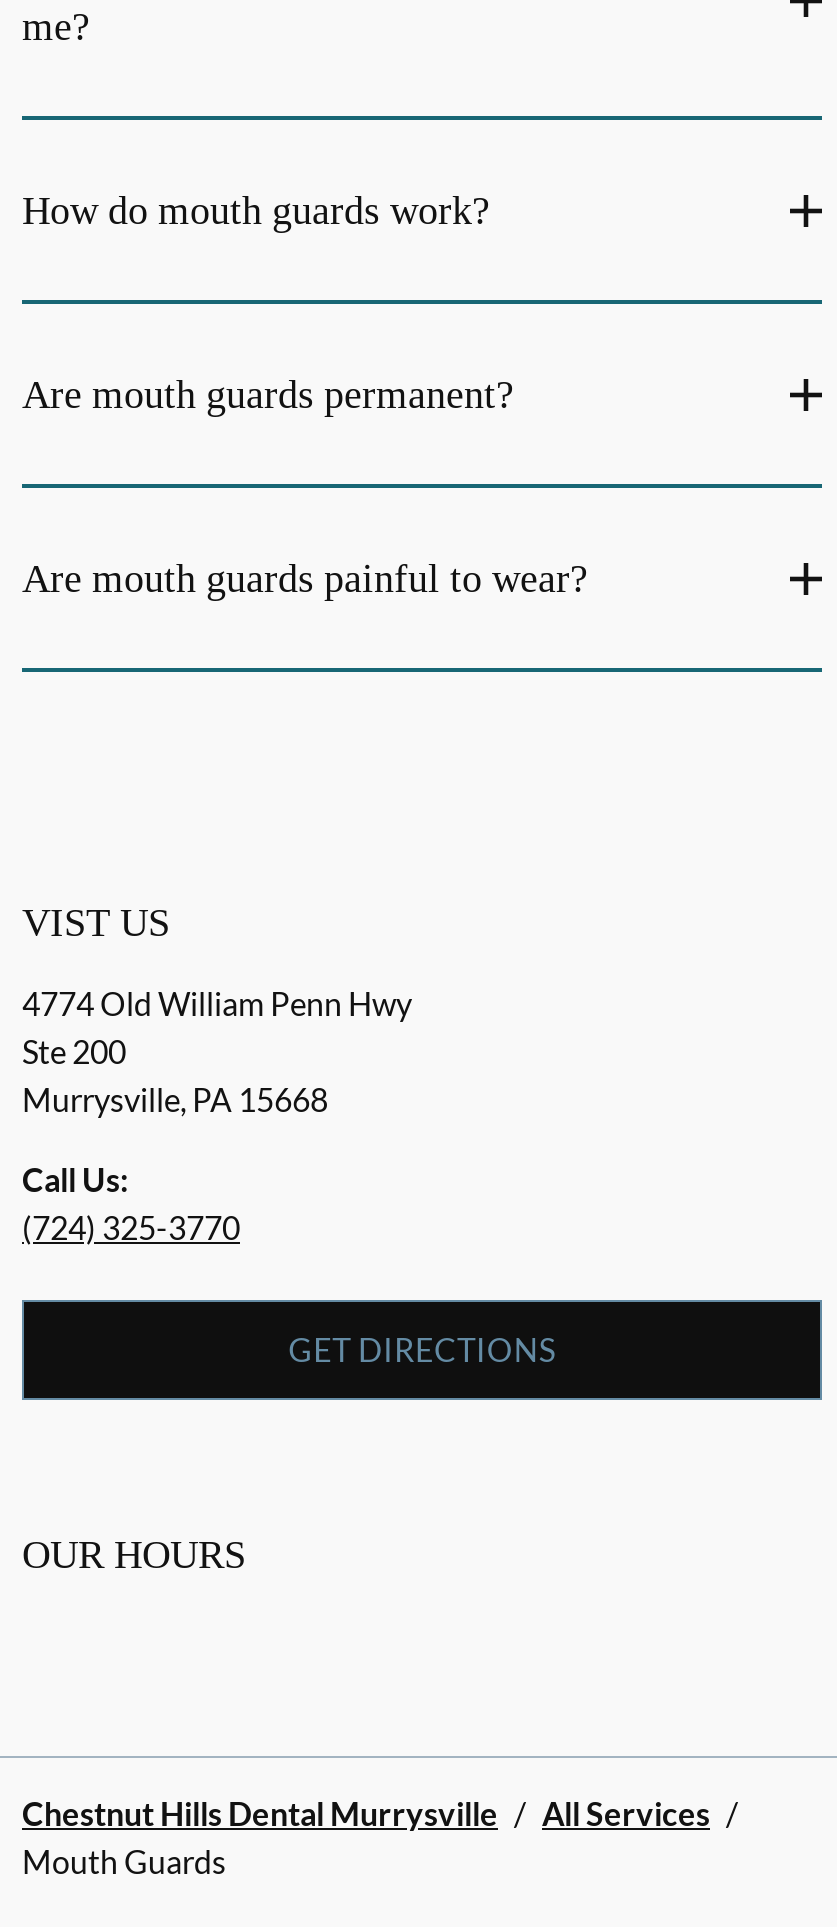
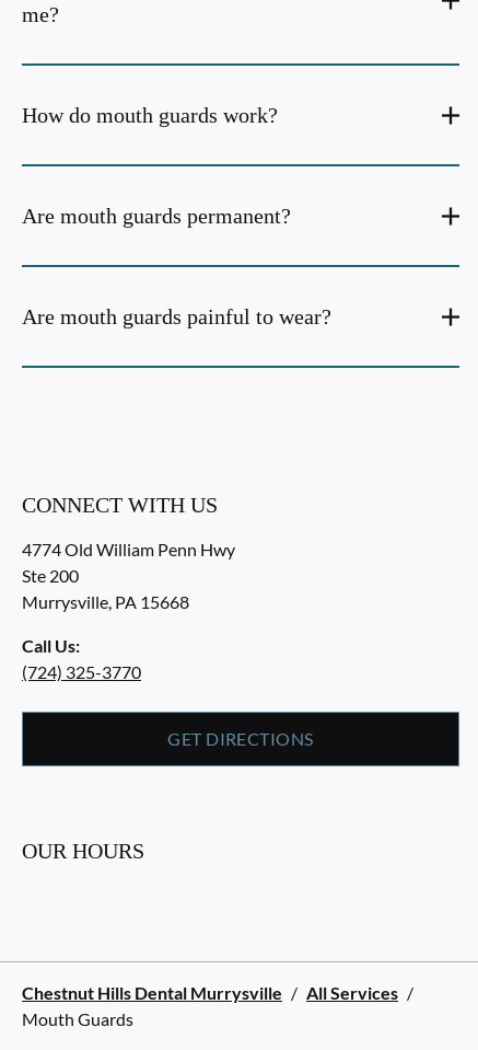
[22,900,170,944] VIST US -> [22,493,218,517] CONNECT WITH US

